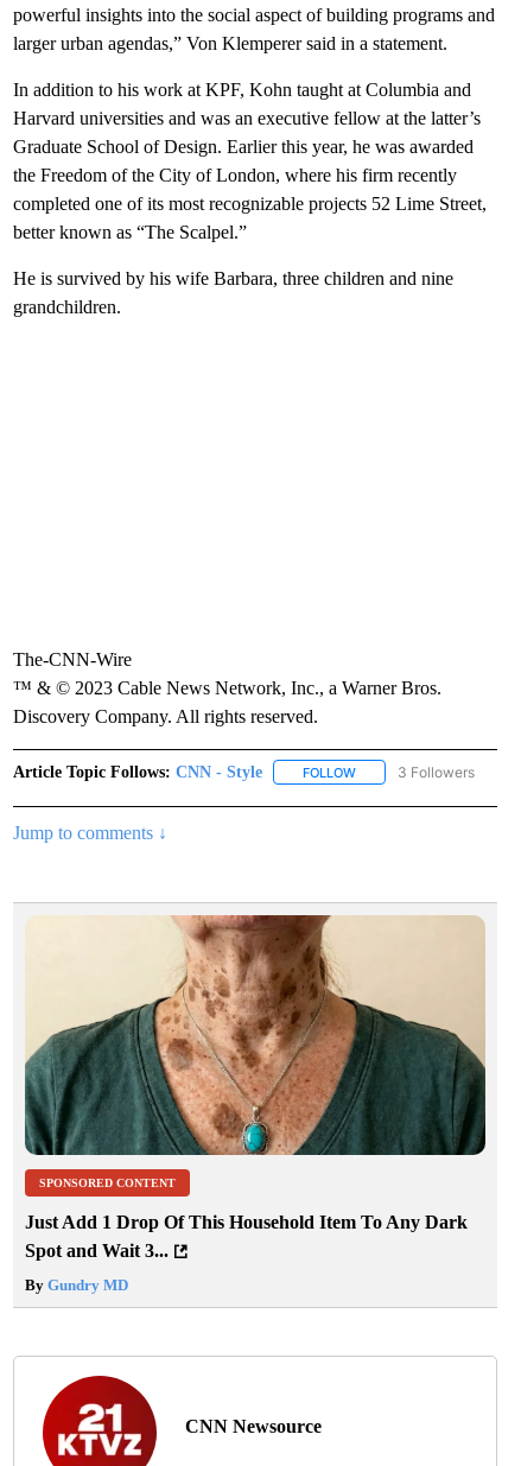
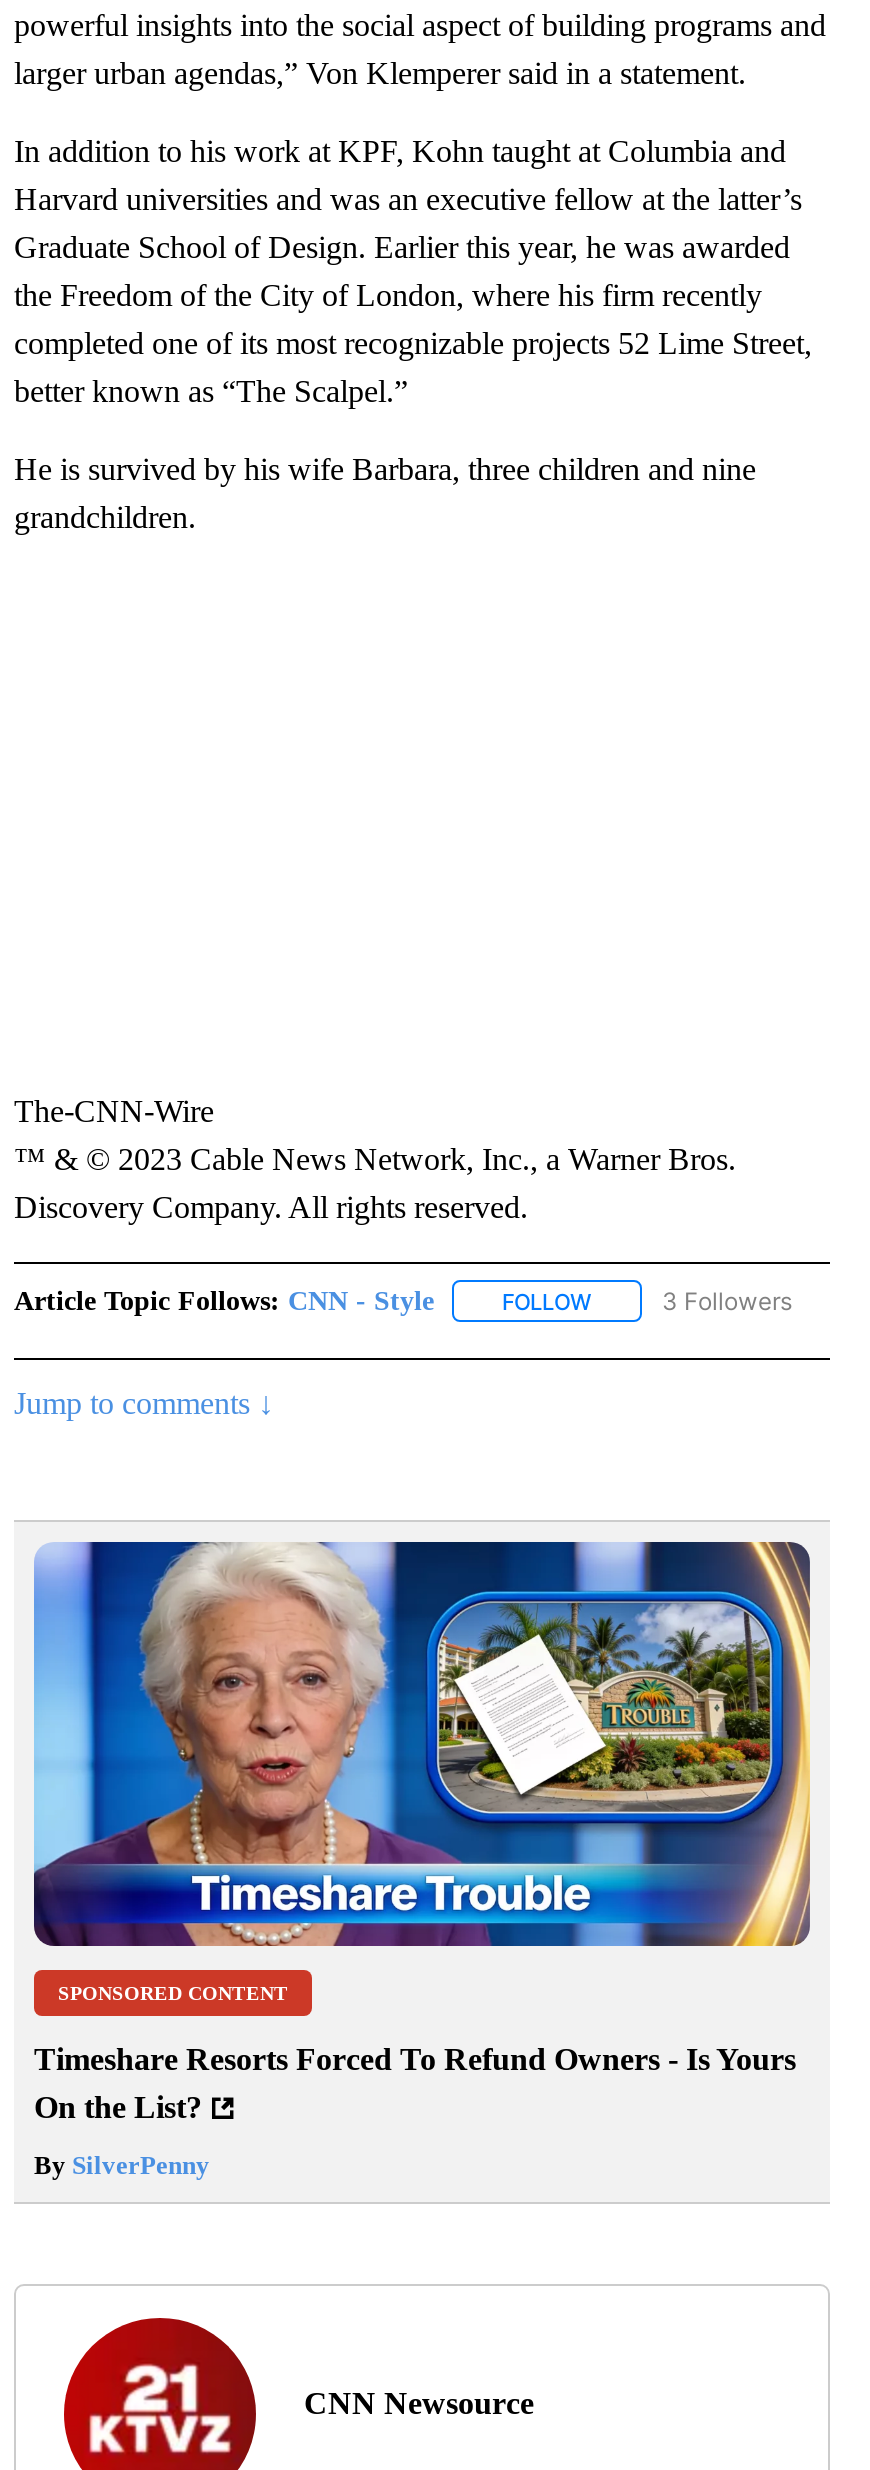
[24,914,487,1156] [image] -> [32,1540,812,1948] [image]
[25,1213,468,1261] Just Add 1 Drop Of This Household Item To Any Dark | Spot and Wait 3... -> [34,2043,796,2125] Timeshare Resorts Forced To Refund Owners - Is Yours | On the List?
[25,1277,128,1294] By Gundry MD -> [34,2151,210,2181] By SilverPenny

